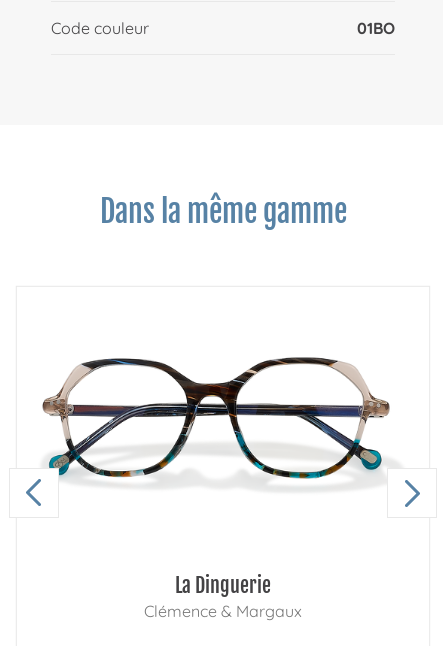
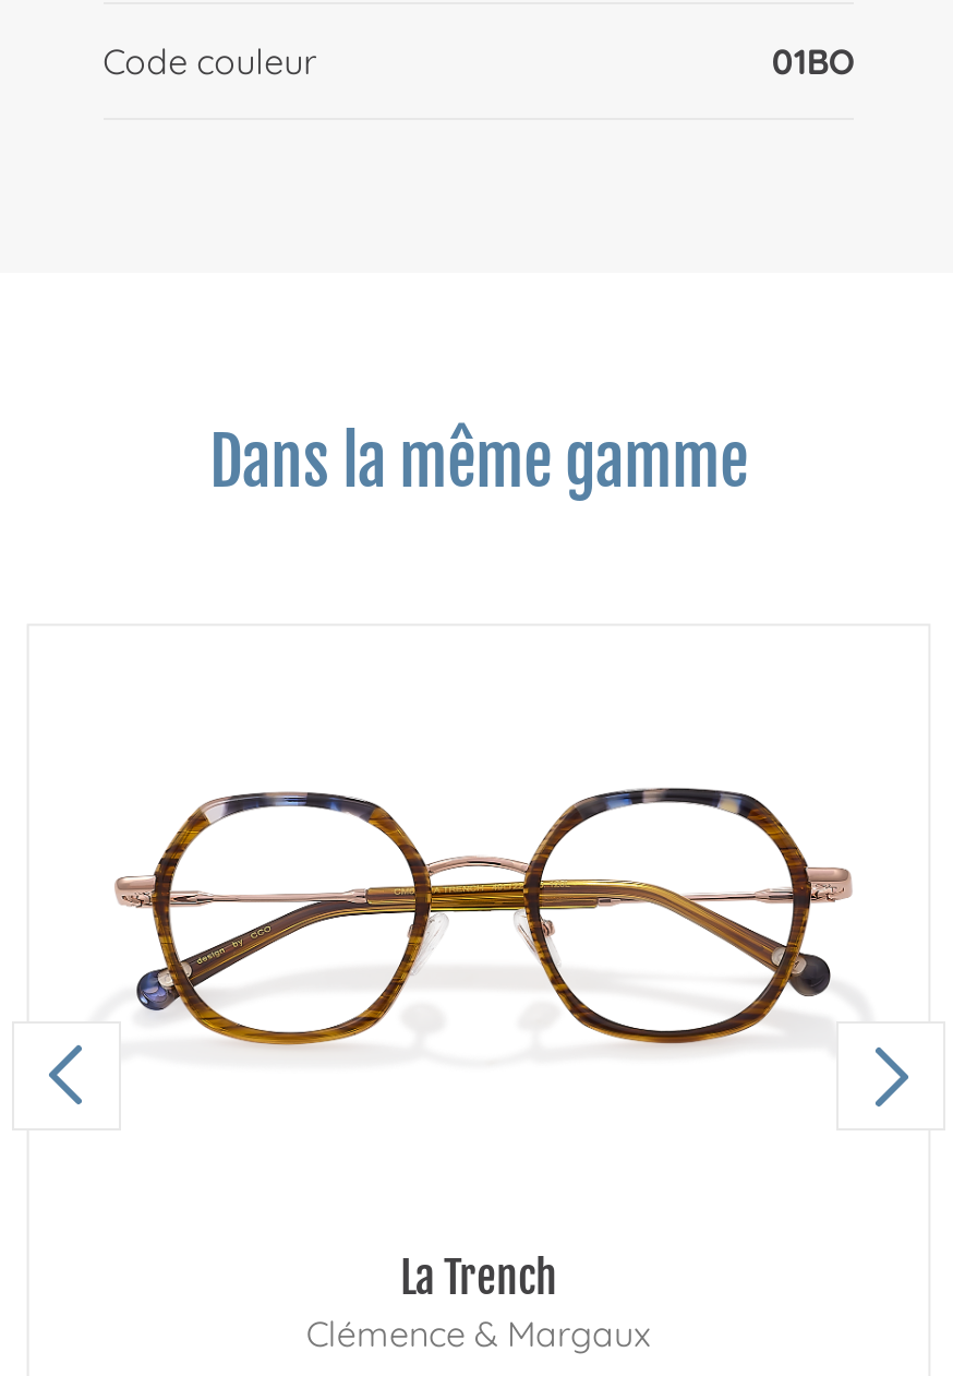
[41,356,394,481] [image] -> [86,779,854,1052] [image]
[175,573,271,598] La Dinguerie -> [400,1251,557,1306] La Trench

